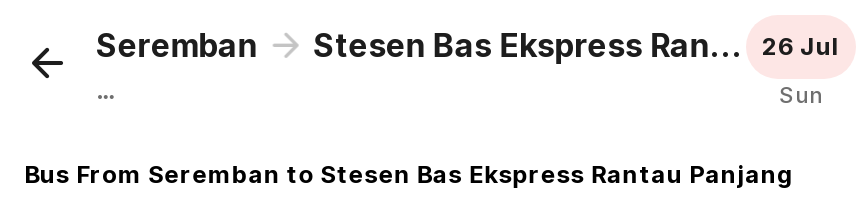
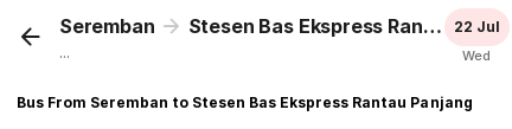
[762,31,840,61] 26 Jul -> [454,18,500,36] 22 Jul
[779,81,823,109] Sun -> [463,47,491,64] Wed

